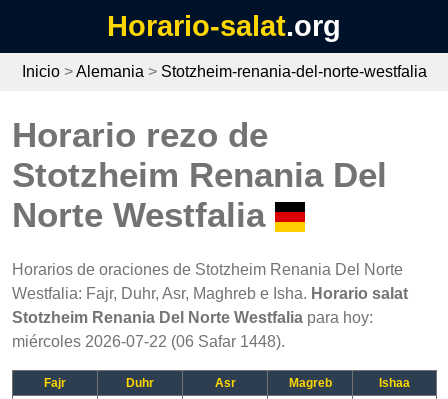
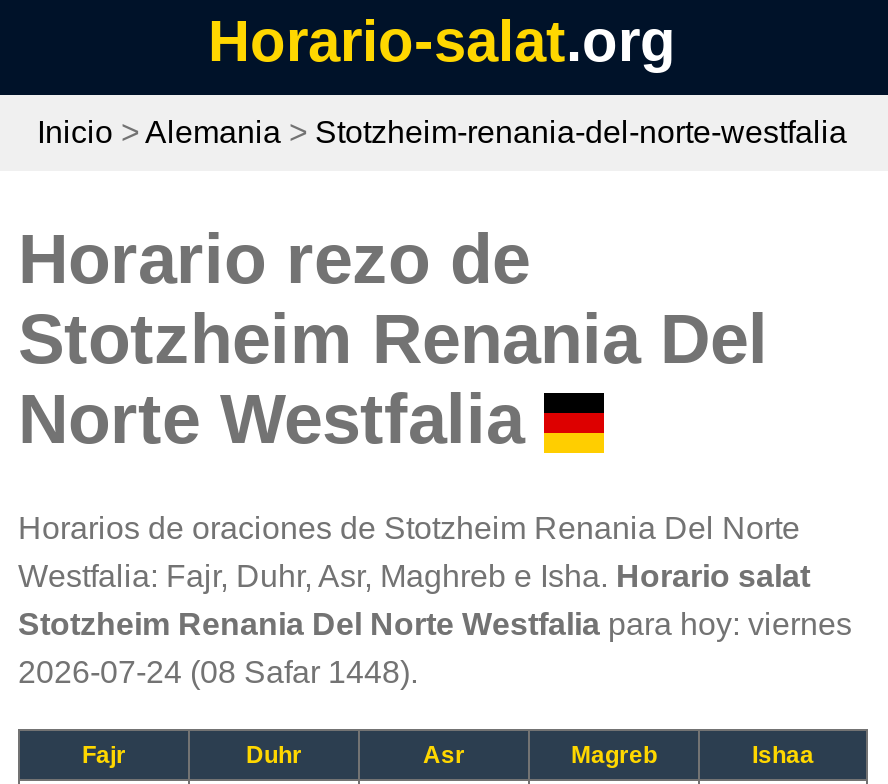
[12,309,373,350] Stotzheim Renania Del Norte Westfalia para hoy: | miércoles 2026-07-22 (06 Safar 1448). -> [18,607,852,689] Stotzheim Renania Del Norte Westfalia para hoy: viernes | 2026-07-24 (08 Safar 1448).

